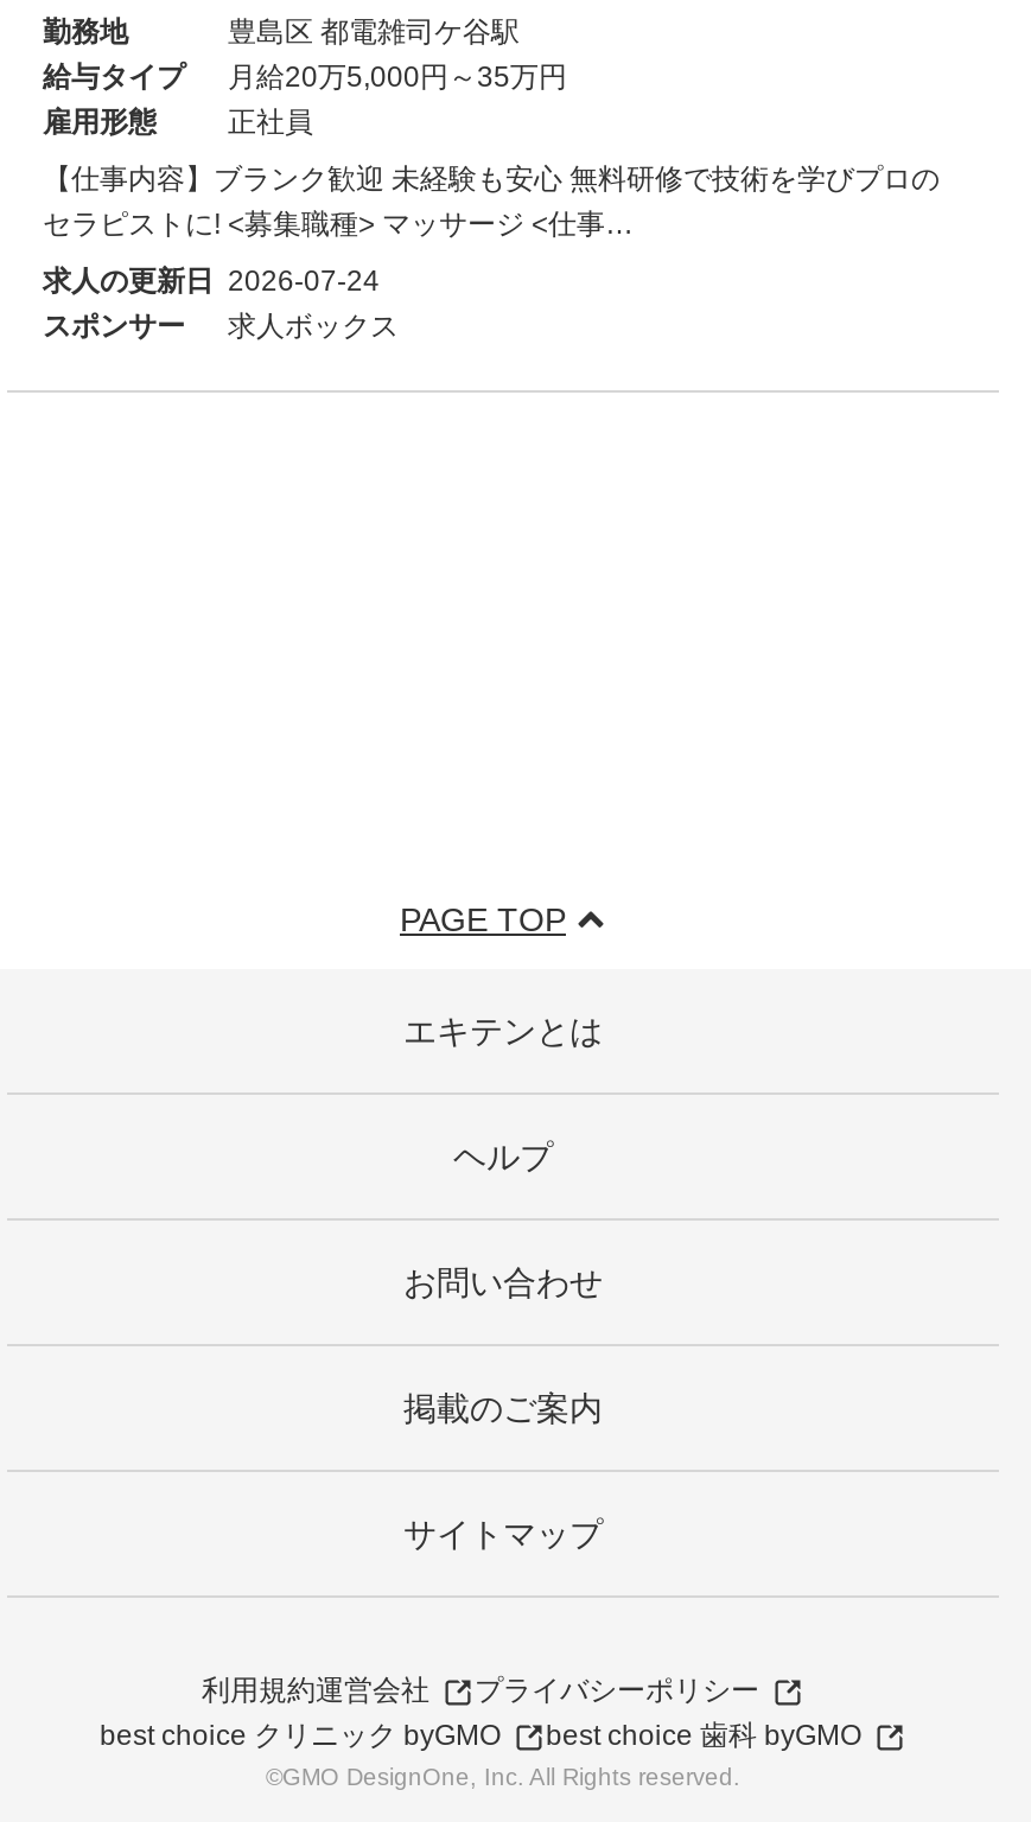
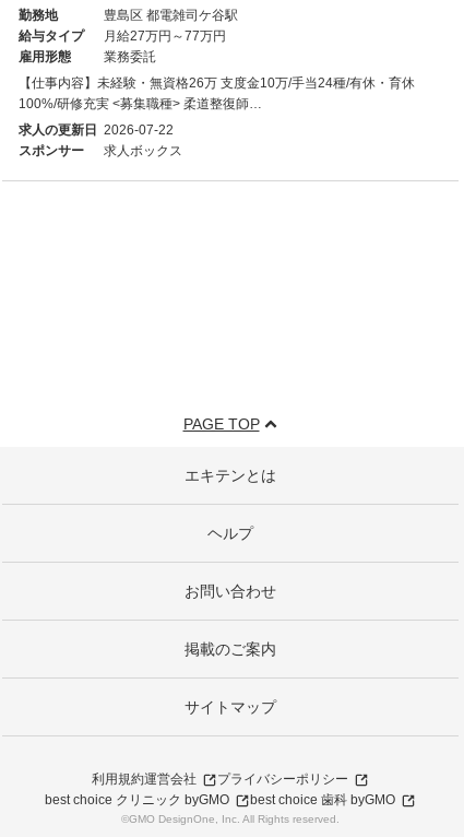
[228,60,567,93] 月給20万5,000円～35万円 -> [104,28,226,43] 月給27万円～77万円
[228,105,313,138] 正社員 -> [104,49,156,64] 業務委託
[43,162,940,240] 【仕事内容】ブランク歓迎 未経験も安心 無料研修で技術を学びプロの | セラピストに! <募集職種> マッサージ <仕事… -> [19,75,415,111] 【仕事内容】未経験・無資格26万 支度金10万/手当24種/有休・育休 | 100%/研修充実 <募集職種> 柔道整復師…
[43,264,380,297] 求人の更新日 2026-07-24 -> [19,122,174,137] 求人の更新日 2026-07-22

